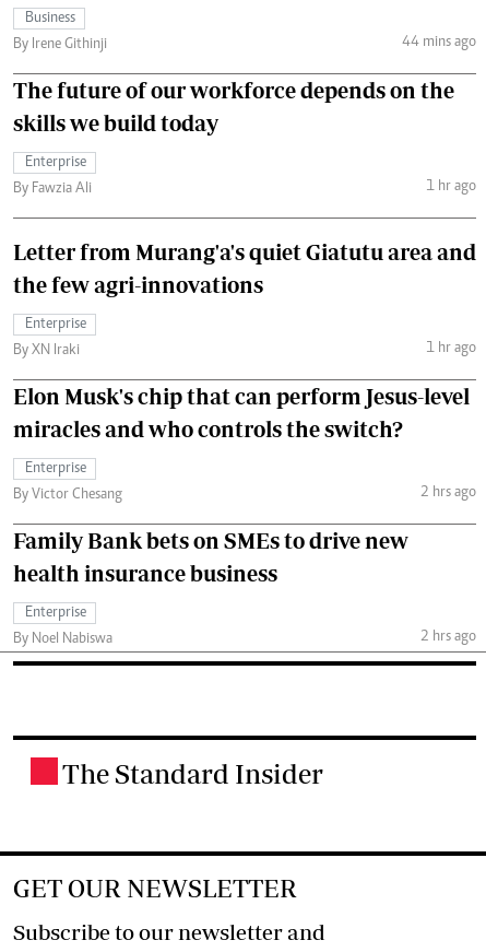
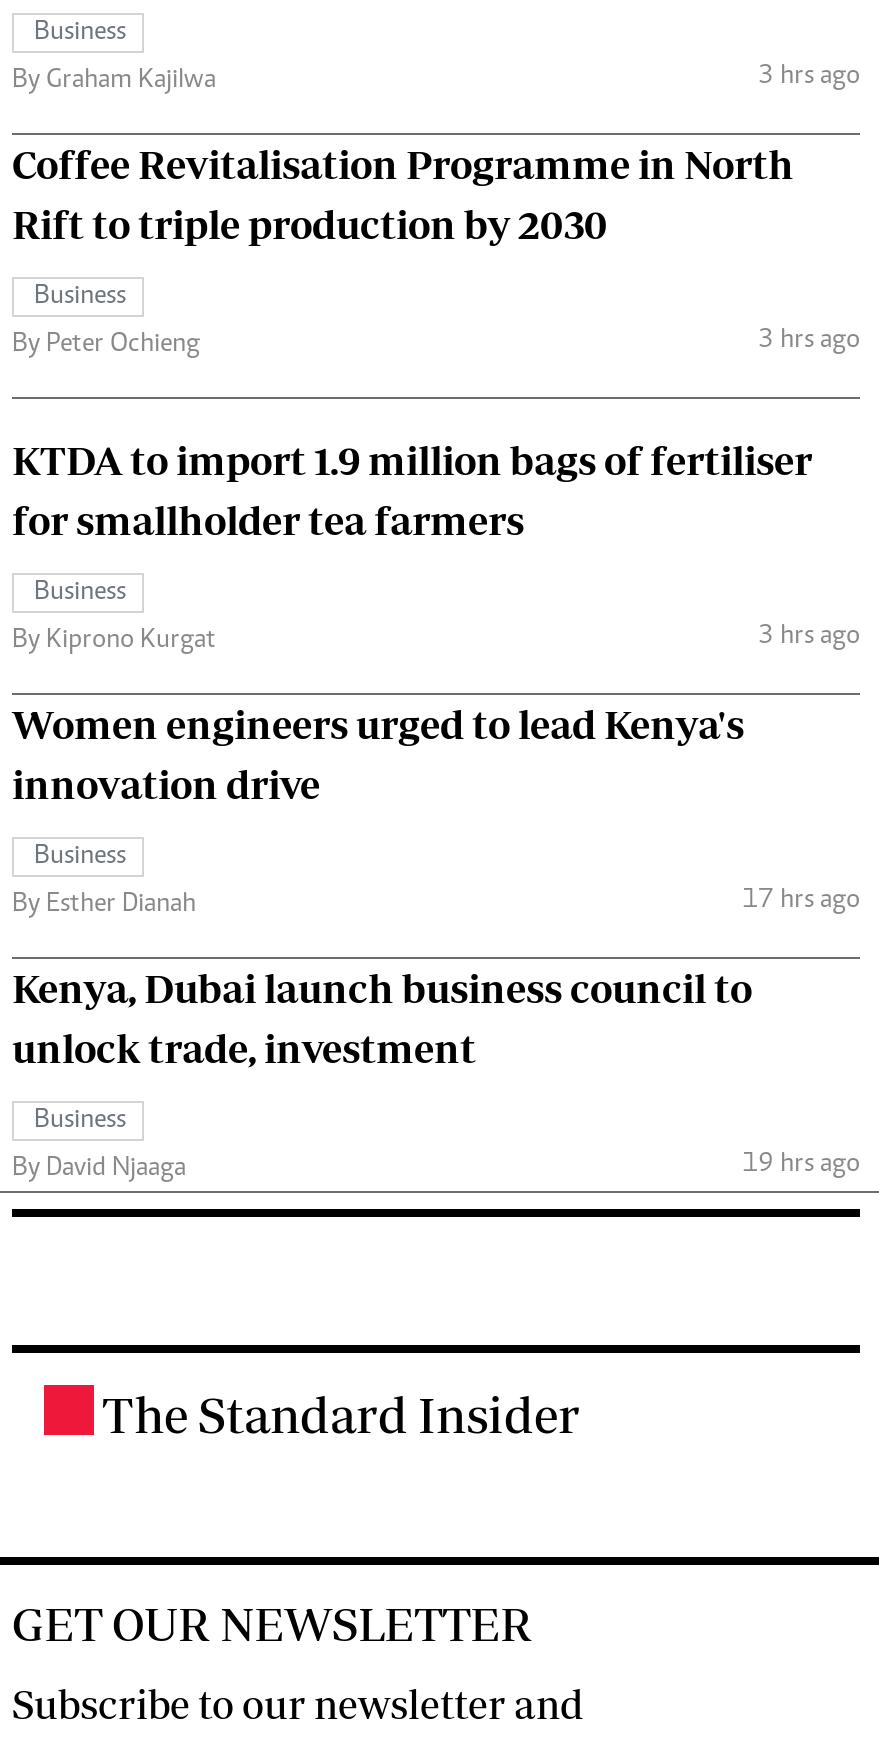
[13,35,476,52] By Irene Githinji | 44 mins ago -> [12,63,860,94] By Graham Kajilwa | 3 hrs ago
[13,77,454,135] The future of our workforce depends on the | skills we build today -> [12,140,794,246] Coffee Revitalisation Programme in North | Rift to triple production by 2030
[25,155,86,170] Enterprise -> [34,282,126,310] Business
[13,179,476,196] By Fawzia Ali | 1 hr ago -> [12,327,860,358] By Peter Ochieng | 3 hrs ago
[13,239,476,297] Letter from Murang'a's quiet Giatutu area and | the few agri-innovations -> [12,436,812,542] KTDA to import 1.9 million bags of fertiliser | for smallholder tea farmers
[25,317,86,332] Enterprise -> [34,578,126,606] Business
[13,341,476,358] By XN Iraki | 1 hr ago -> [12,623,860,654] By Kiprono Kurgat | 3 hrs ago
[13,383,470,441] Elon Musk's chip that can perform Jesus-level | miracles and who controls the switch? -> [12,700,744,806] Women engineers urged to lead Kenya's | innovation drive
[25,461,86,476] Enterprise -> [34,842,126,870] Business
[13,486,476,502] By Victor Chesang | 2 hrs ago -> [12,887,860,918] By Esther Dianah | 17 hrs ago
[13,528,408,586] Family Bank bets on SMEs to drive new | health insurance business -> [12,964,752,1070] Kenya, Dubai launch business council to | unlock trade, investment
[25,605,86,620] Enterprise -> [34,1106,126,1134] Business
[13,630,476,647] By Noel Nabiswa | 2 hrs ago -> [12,1151,860,1182] By David Njaaga | 19 hrs ago

